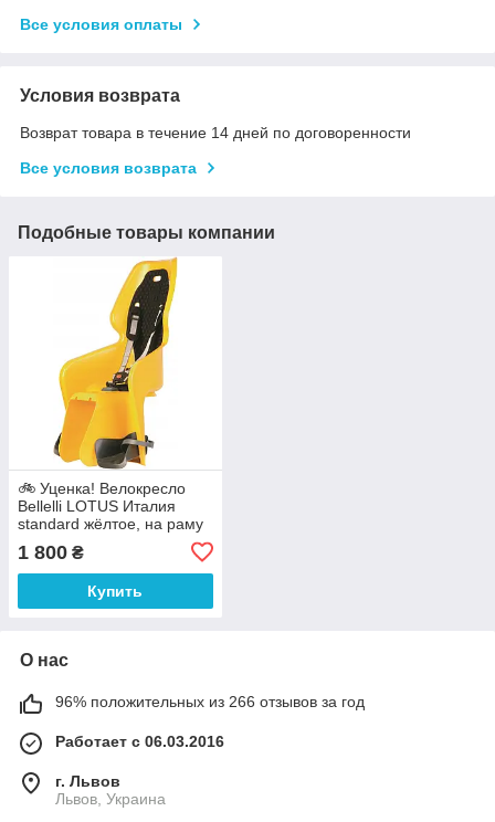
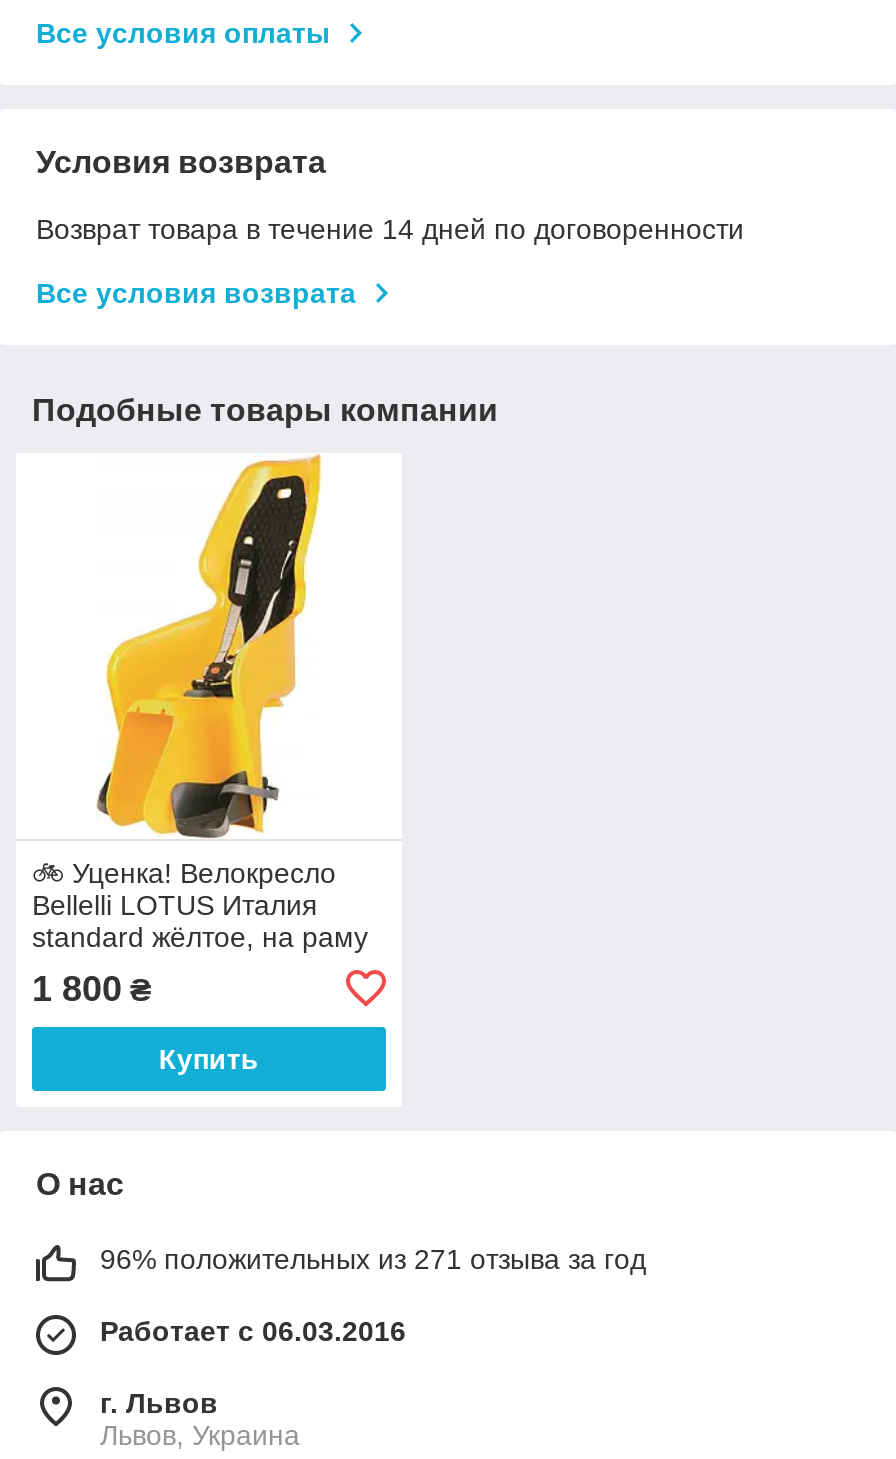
[55,692,365,710] 96% положительных из 266 отзывов за год -> [100,1242,646,1274] 96% положительных из 271 отзыва за год

